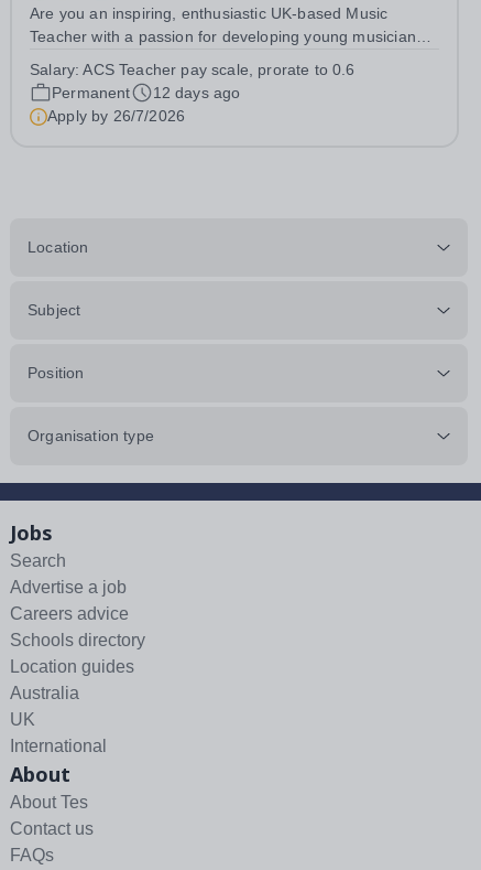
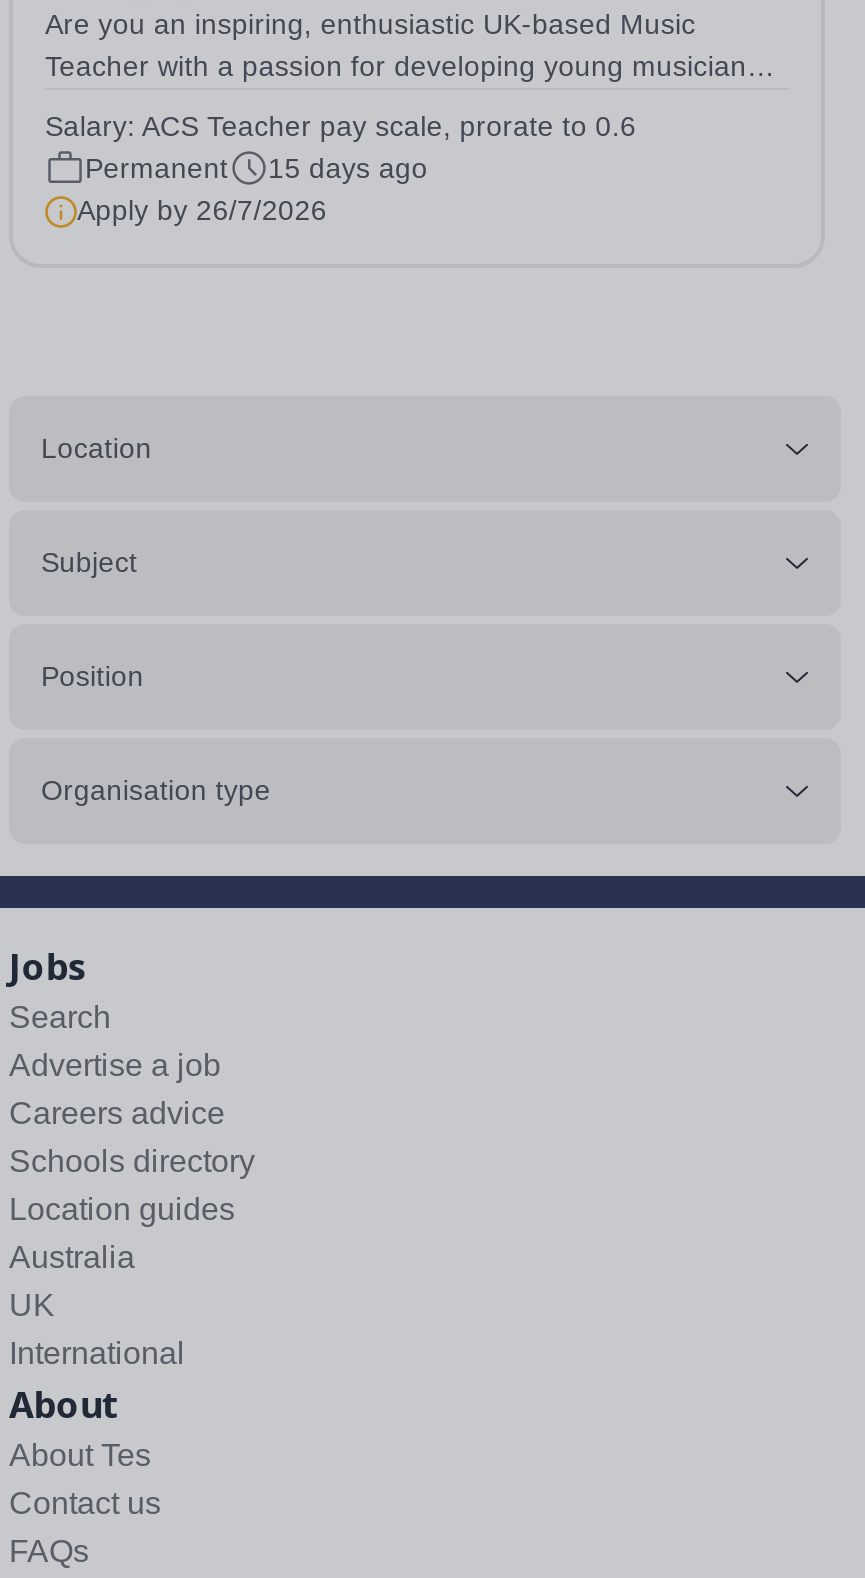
[52,84,240,101] Permanent 12 days ago -> [85,152,428,184] Permanent 15 days ago

